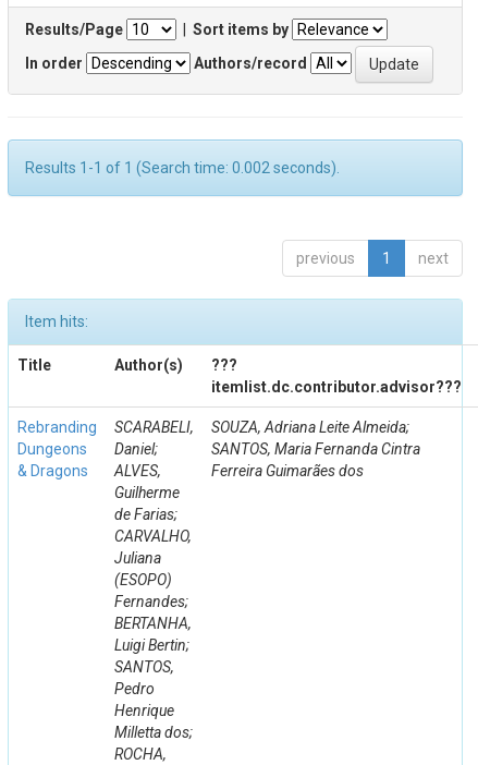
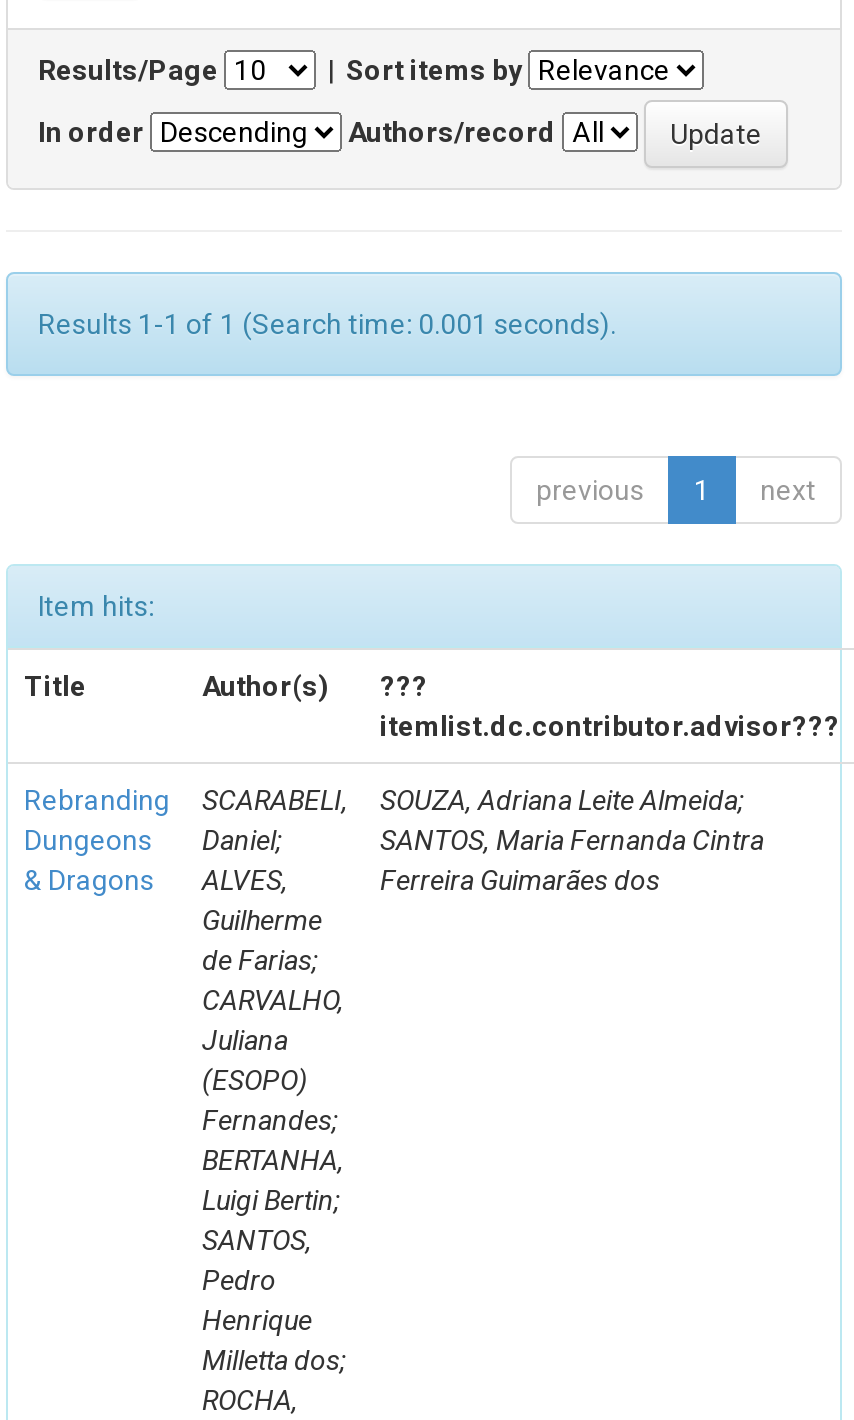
[25,159,340,177] Results 1-1 of 1 (Search time: 0.002 seconds). -> [38,308,616,340] Results 1-1 of 1 (Search time: 0.001 seconds).

